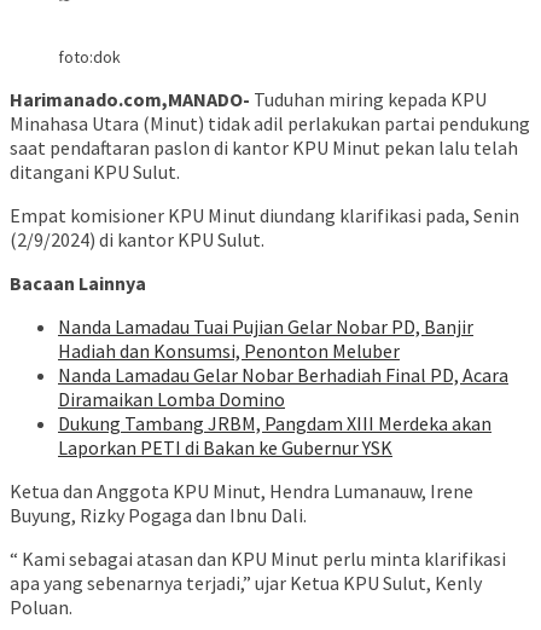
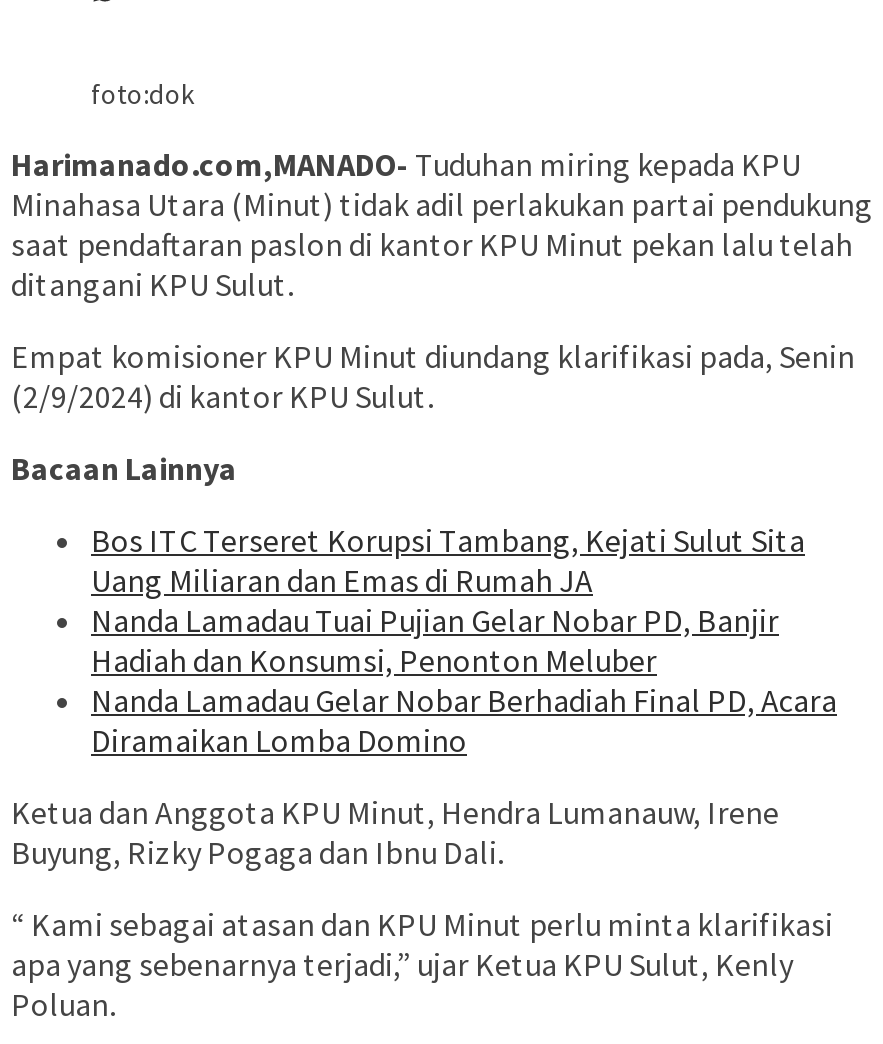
none -> [91,520,805,600] Bos ITC Terseret Korupsi Tambang, Kejati Sulut Sita | Uang Miliaran dan Emas di Rumah JA
moved [58,315,508,411] -> [91,600,837,760]: Nanda Lamadau Tuai Pujian Gelar Nobar PD, Banjir | Hadiah dan Konsumsi, Penonton Meluber | Nanda Lamadau Gelar Nobar Berhadiah Final PD, Acara | Diramaikan Lomba Domino
[58,411,491,460] Dukung Tambang JRBM, Pangdam XIII Merdeka akan | Laporkan PETI di Bakan ke Gubernur YSK -> none

